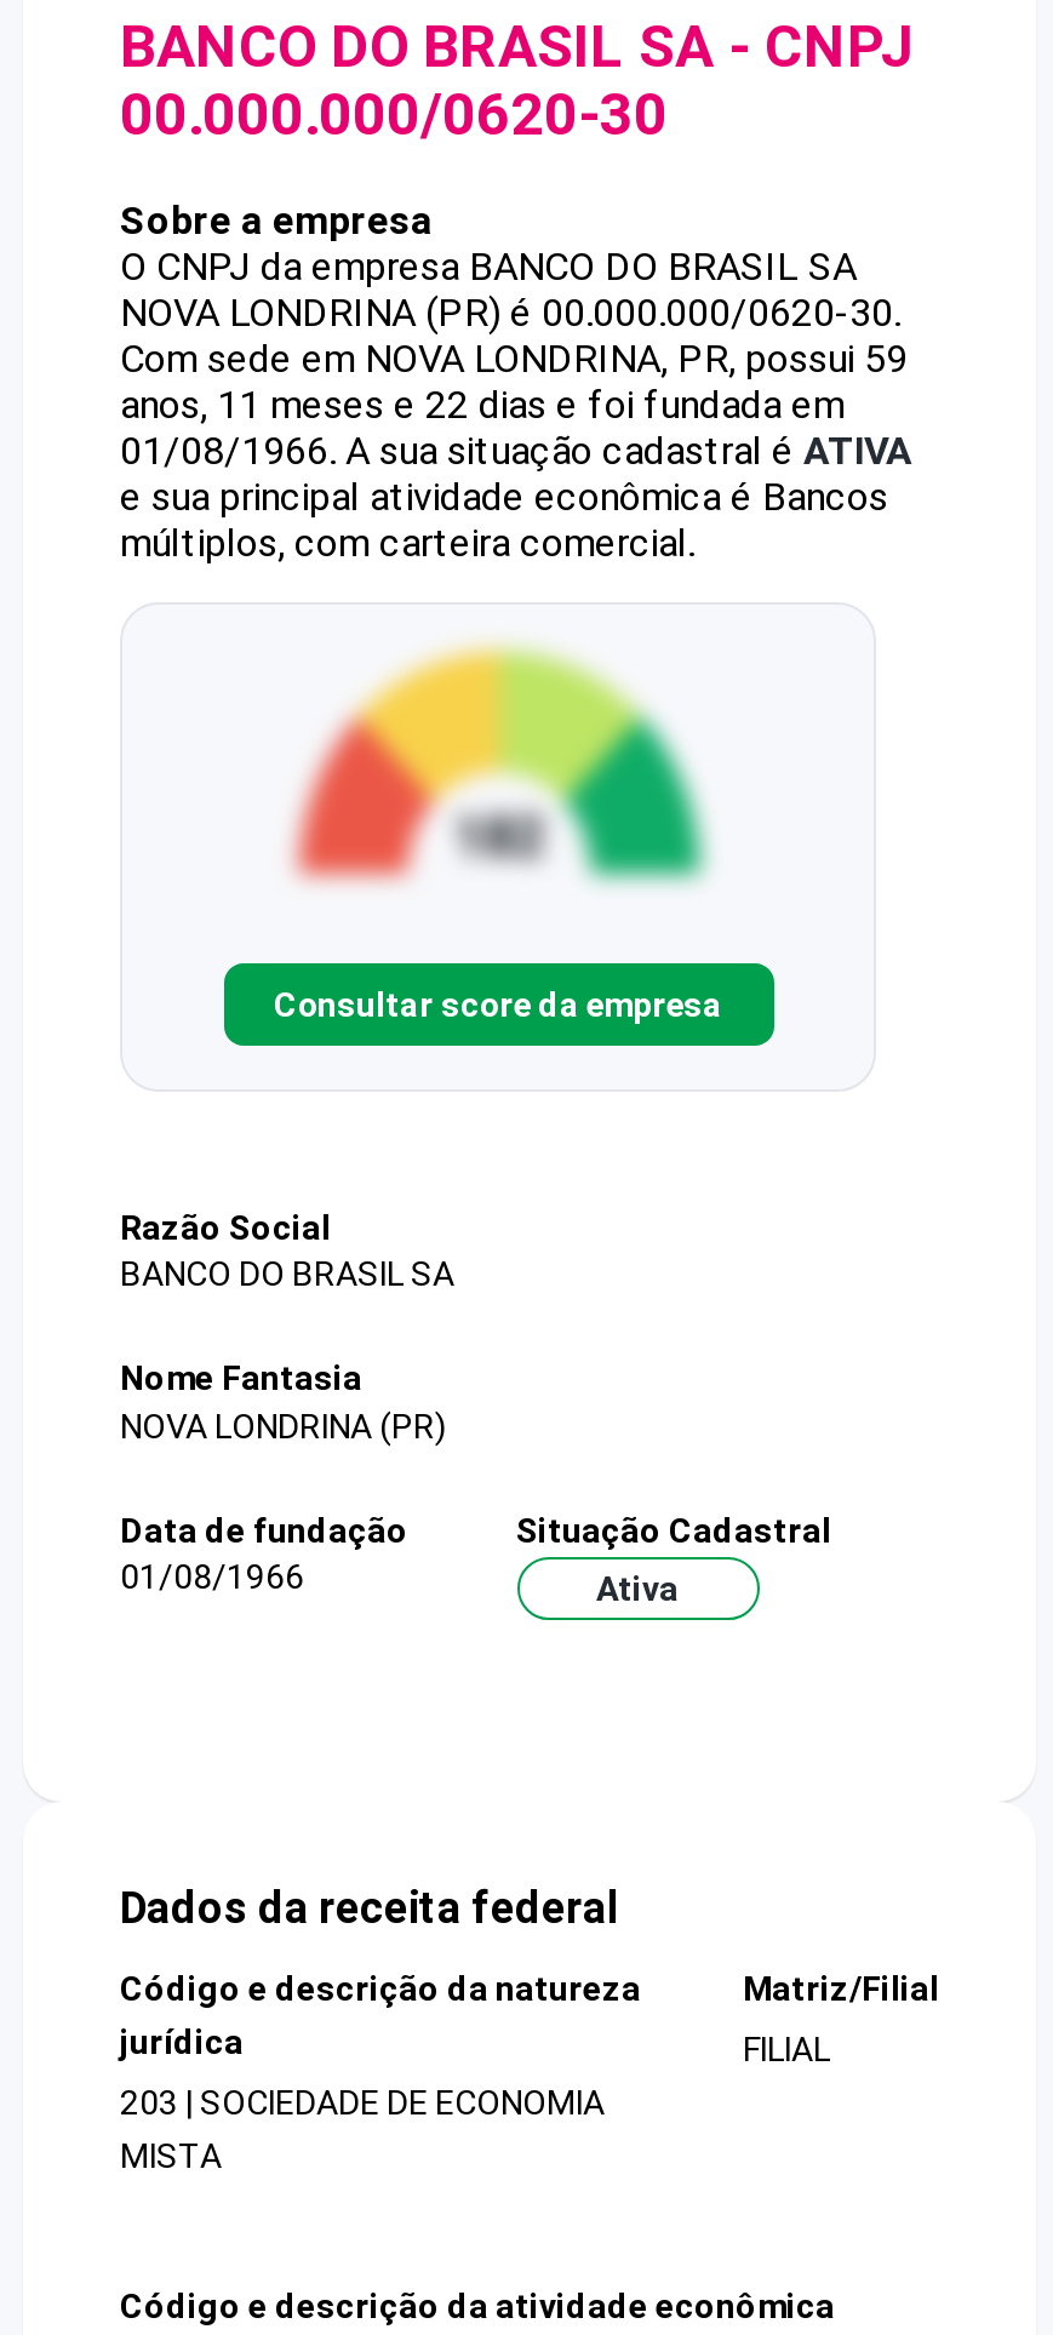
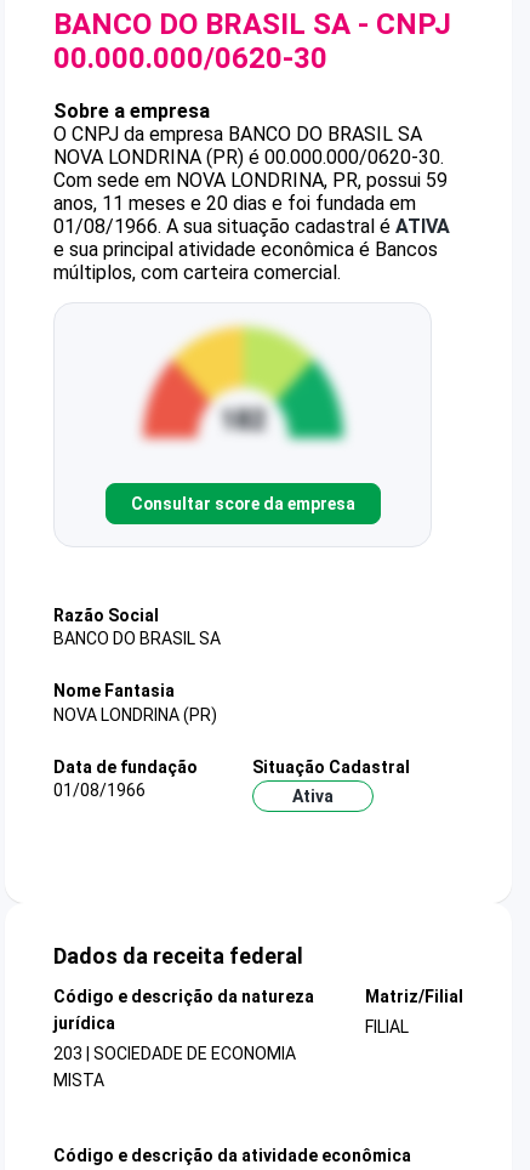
[120,382,845,428] anos, 11 meses e 22 dias e foi fundada em -> [53,192,416,215] anos, 11 meses e 20 dias e foi fundada em

